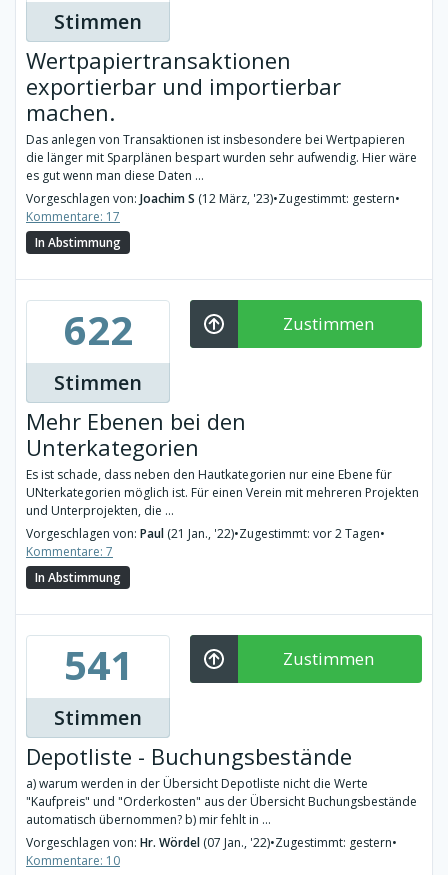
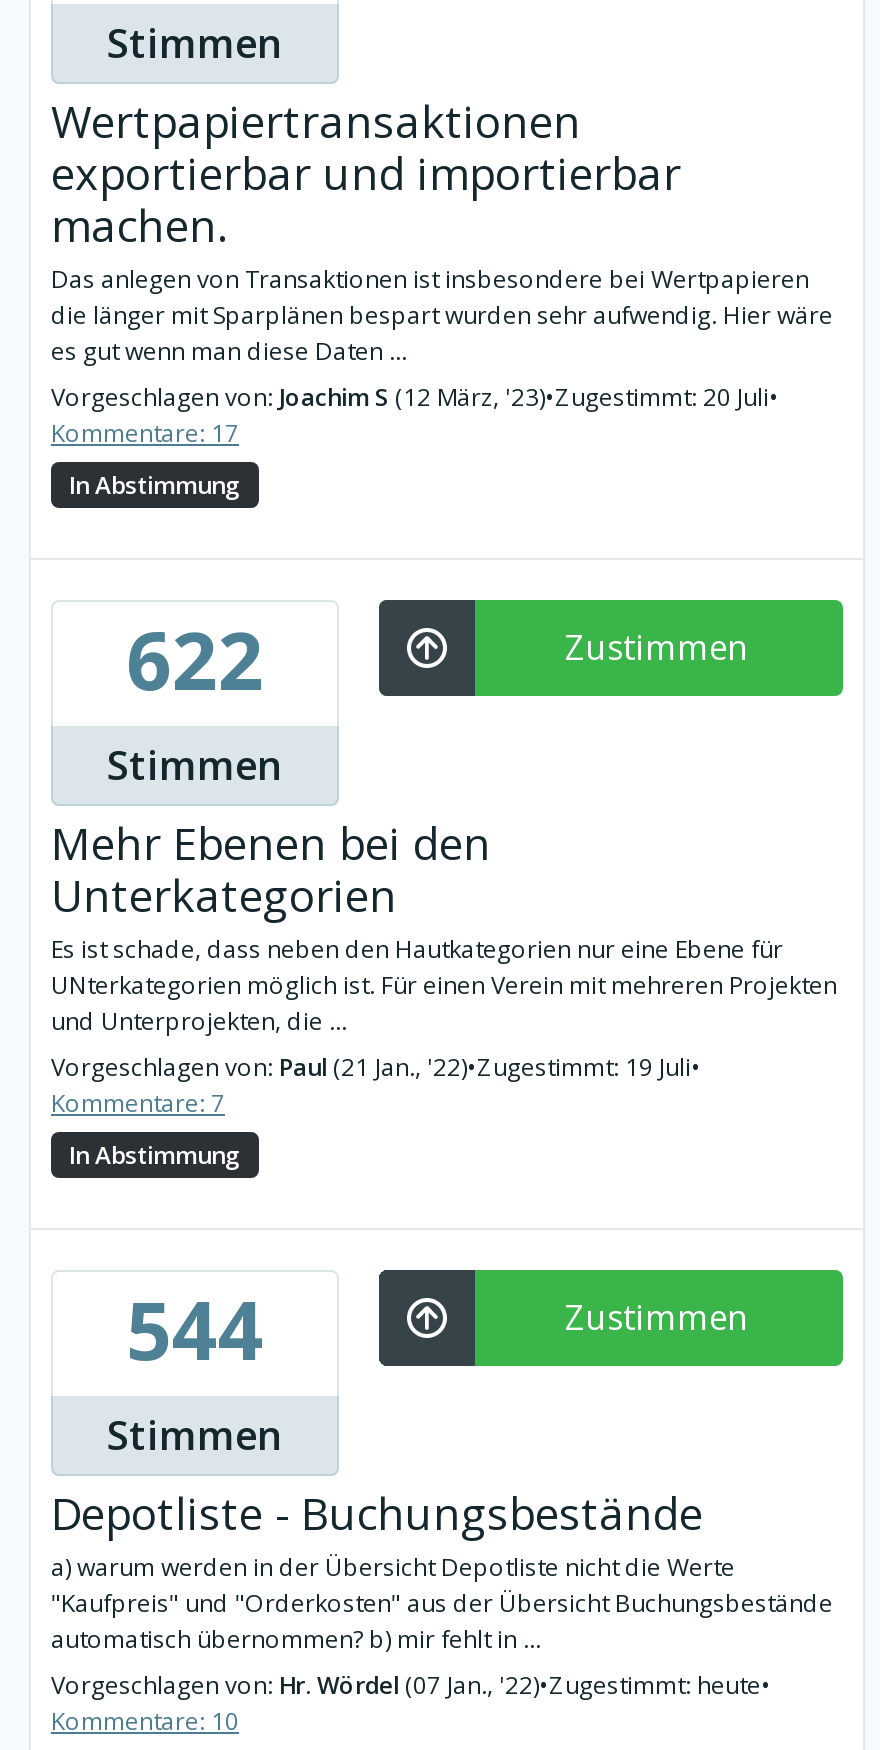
[26,190,400,207] Vorgeschlagen von: Joachim S (12 März, '23)•Zugestimmt: gestern• -> [51,380,779,414] Vorgeschlagen von: Joachim S (12 März, '23)•Zugestimmt: 20 Juli•
[26,525,385,542] Vorgeschlagen von: Paul (21 Jan., '22)•Zugestimmt: vor 2 Tagen• -> [51,1050,701,1084] Vorgeschlagen von: Paul (21 Jan., '22)•Zugestimmt: 19 Juli•
[63,637,132,692] 541 -> [126,1274,264,1384] 544
[26,834,397,851] Vorgeschlagen von: Hr. Wördel (07 Jan., '22)•Zugestimmt: gestern• -> [51,1668,771,1702] Vorgeschlagen von: Hr. Wördel (07 Jan., '22)•Zugestimmt: heute•

